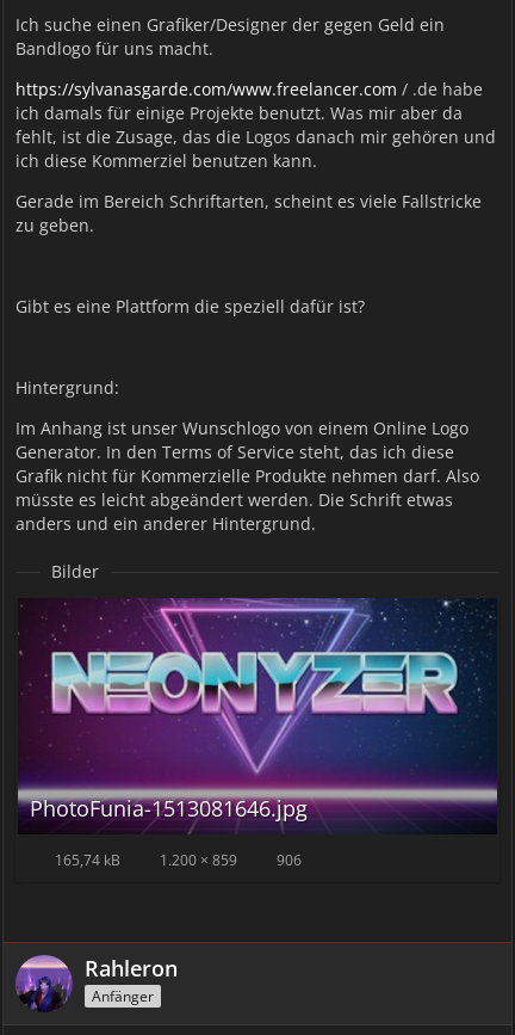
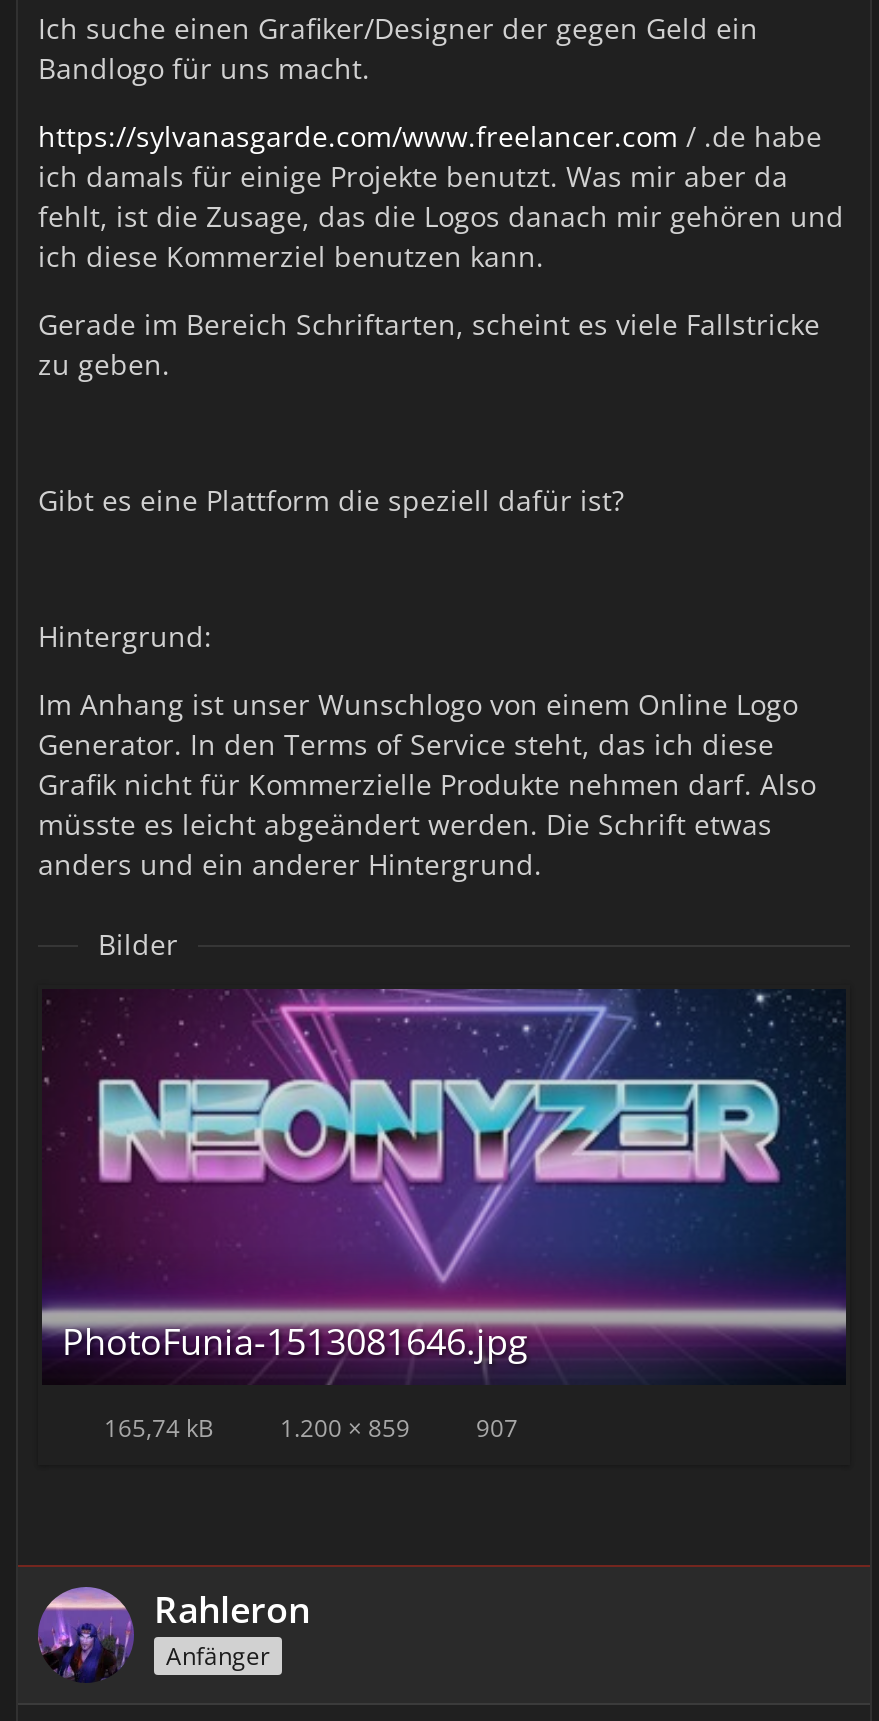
[51,850,302,870] 165,74 kB 1.200 × 859 906 -> [98,1411,518,1445] 165,74 kB 1.200 × 859 907

